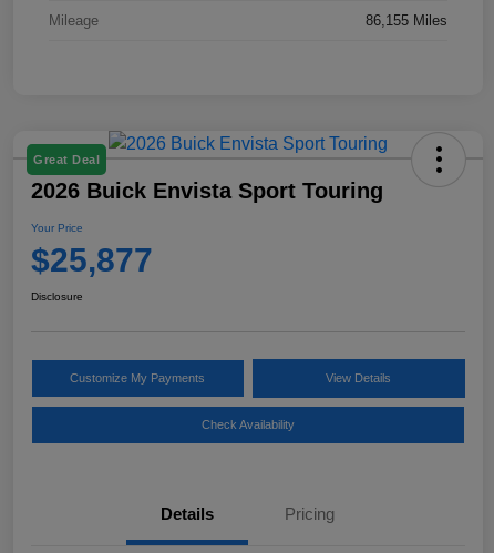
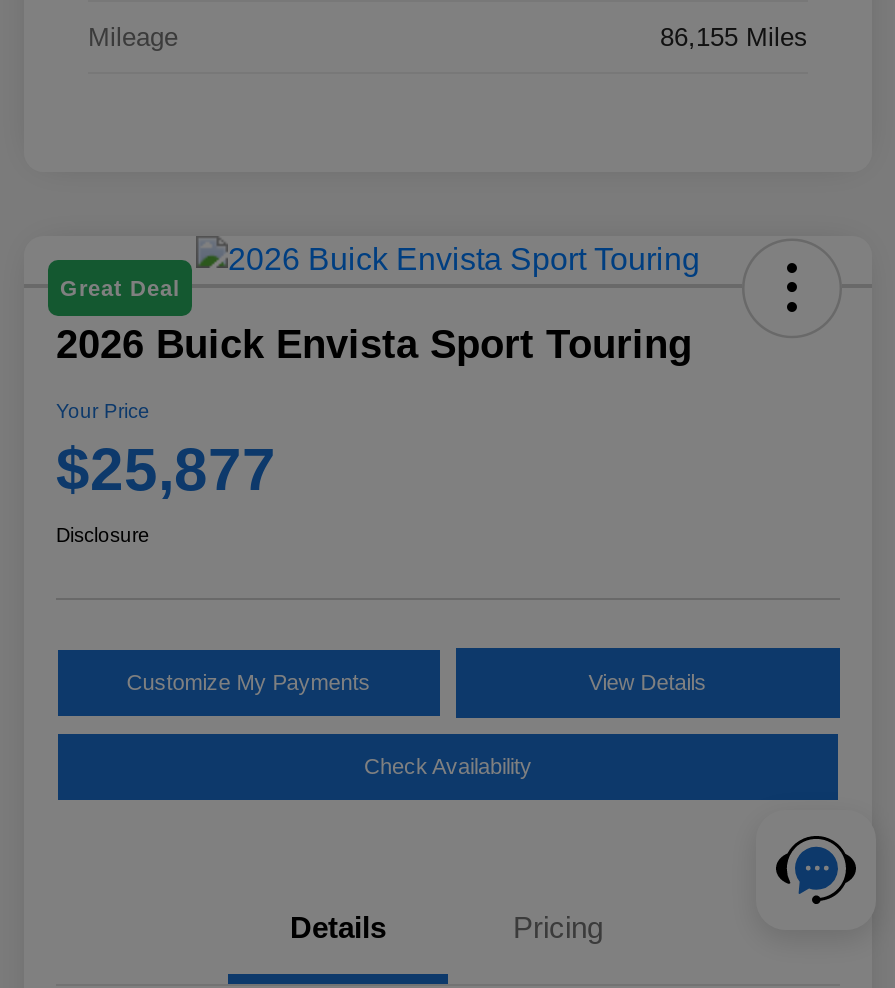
none -> [774,834,858,906] [image]

